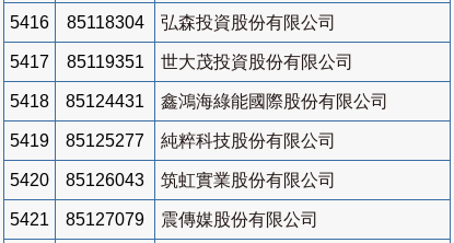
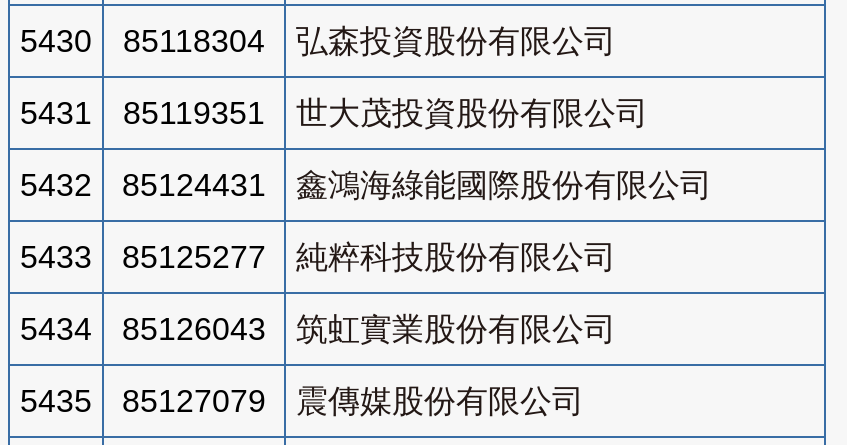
[10,13,336,32] 5416 85118304 弘森投資股份有限公司 -> [20,24,616,58] 5430 85118304 弘森投資股份有限公司
[10,52,353,71] 5417 85119351 世大茂投資股份有限公司 -> [20,96,648,130] 5431 85119351 世大茂投資股份有限公司
[10,92,388,110] 5418 85124431 鑫鴻海綠能國際股份有限公司 -> [20,168,712,202] 5432 85124431 鑫鴻海綠能國際股份有限公司
[10,131,336,150] 5419 85125277 純粹科技股份有限公司 -> [20,240,616,274] 5433 85125277 純粹科技股份有限公司
[10,171,336,189] 5420 85126043 筑虹實業股份有限公司 -> [20,312,616,346] 5434 85126043 筑虹實業股份有限公司
[10,210,318,229] 5421 85127079 震傳媒股份有限公司 -> [20,384,584,418] 5435 85127079 震傳媒股份有限公司

